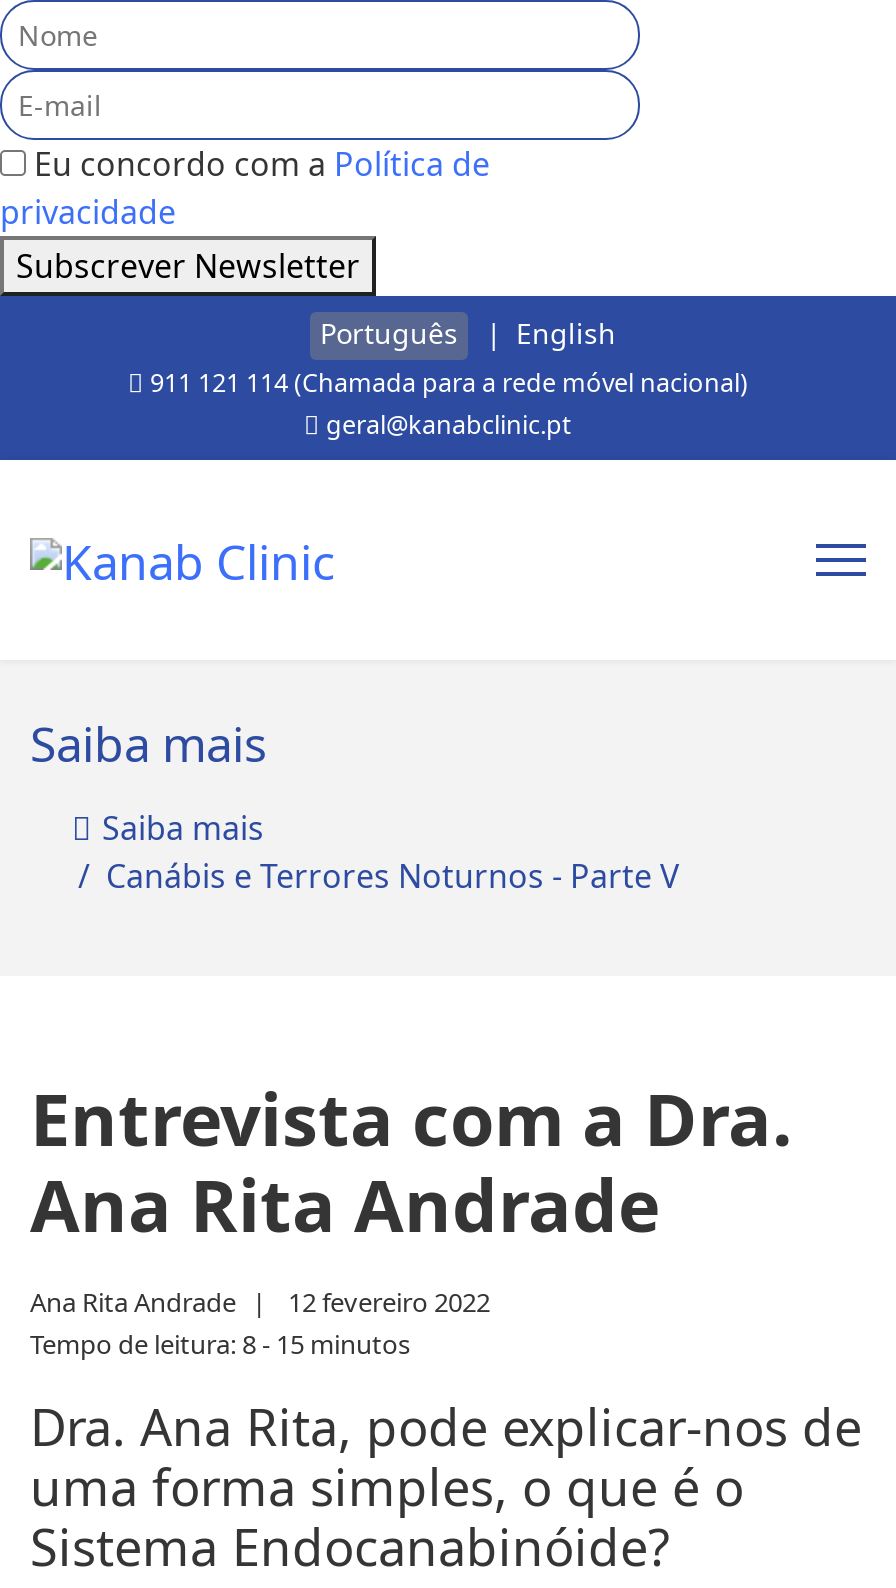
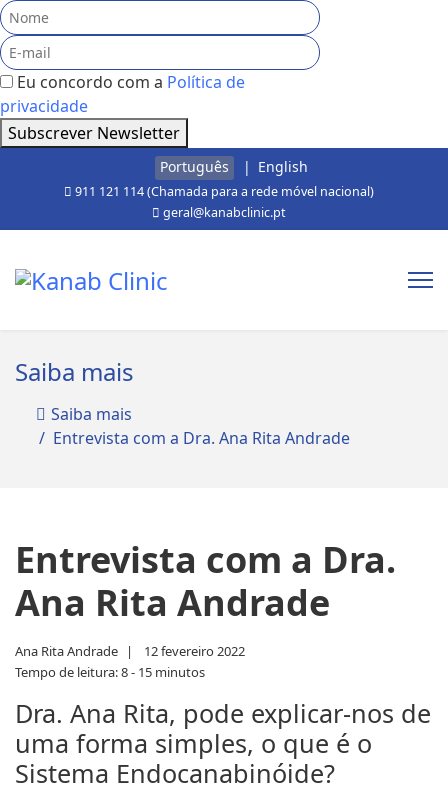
[106,854,680,898] Canábis e Terrores Noturnos - Parte V -> [53,427,350,449] Entrevista com a Dra. Ana Rita Andrade

